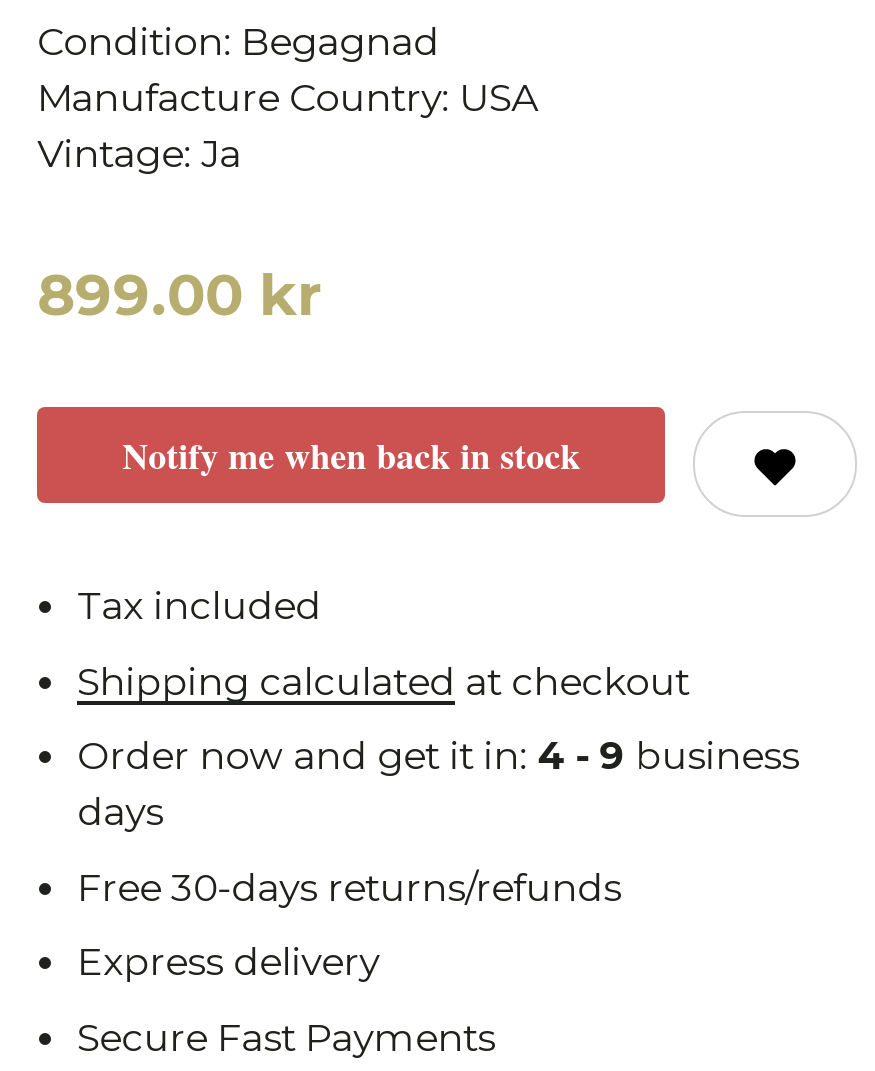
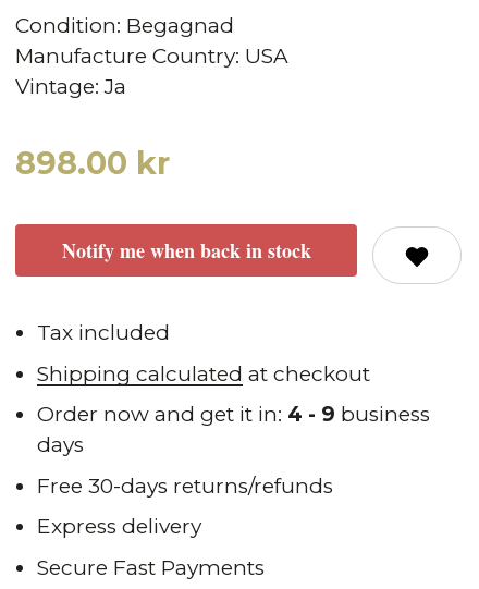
[37,260,321,330] 899.00 kr -> [15,144,170,182] 898.00 kr

